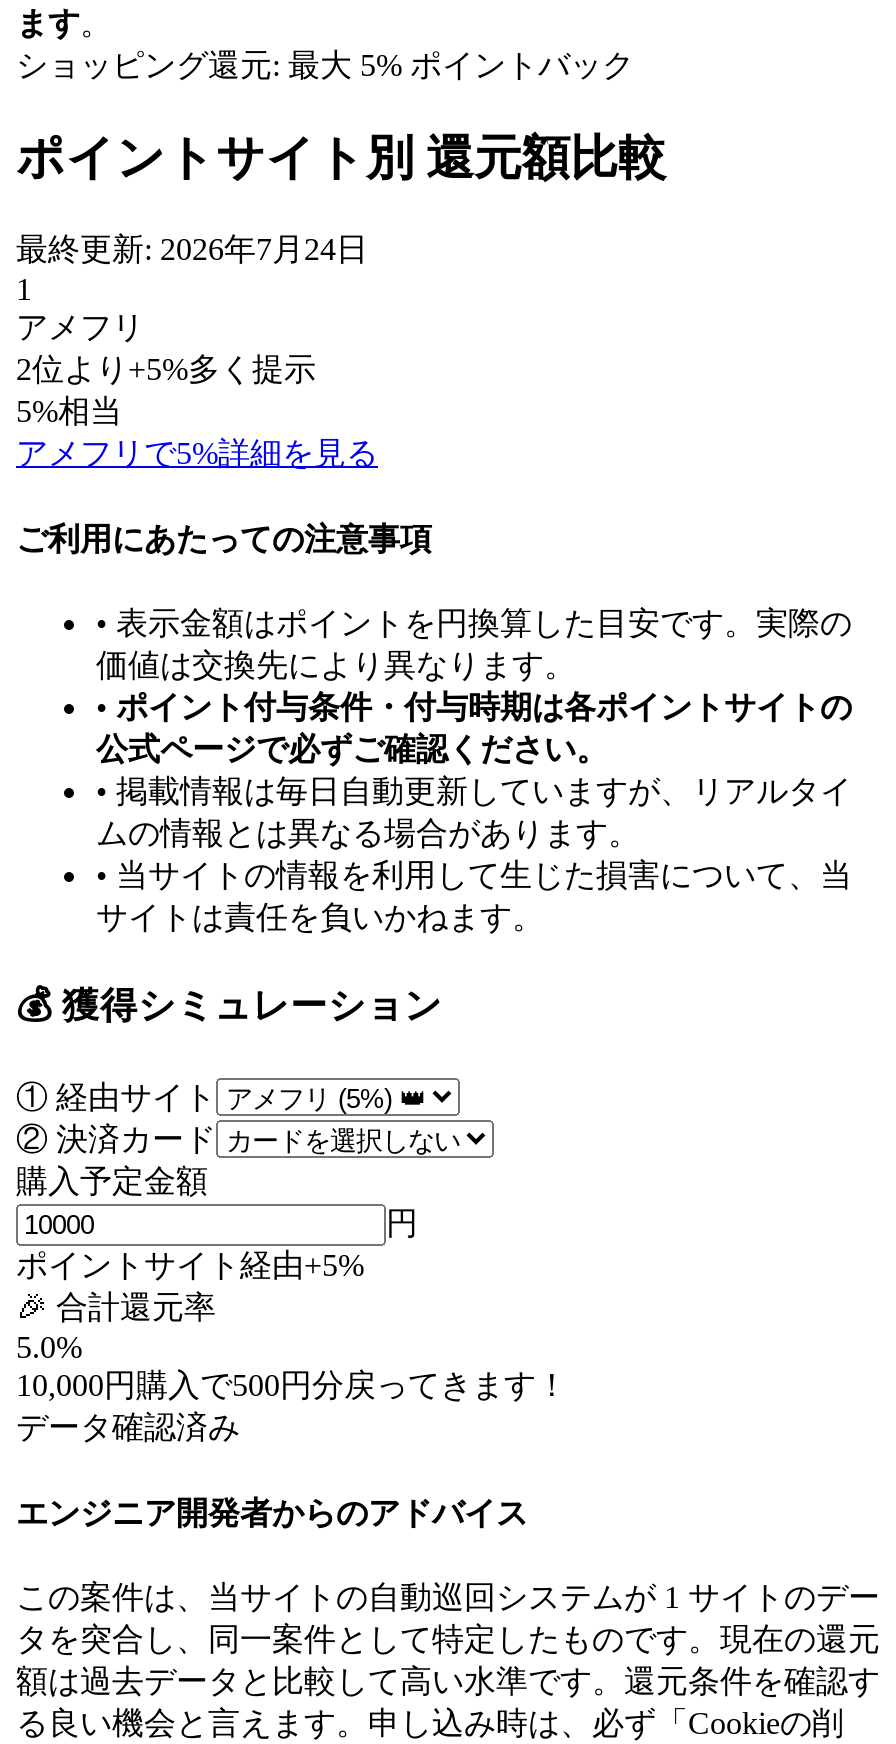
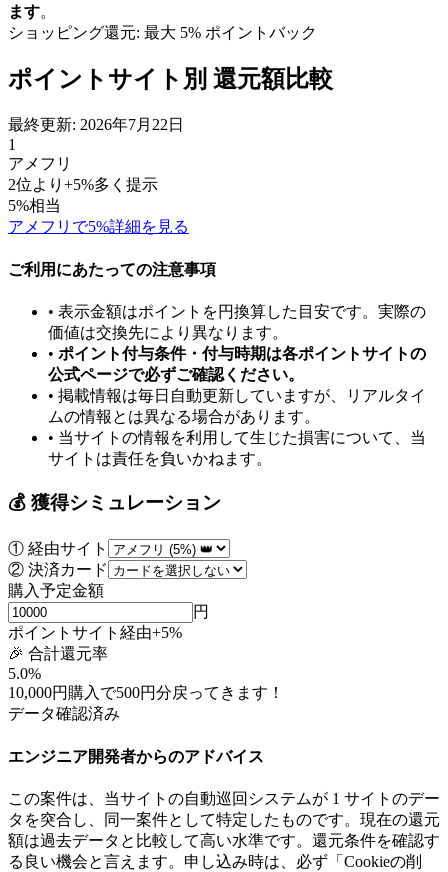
[16,233,368,267] 最終更新: 2026年7月24日 -> [8,116,184,133] 最終更新: 2026年7月22日

